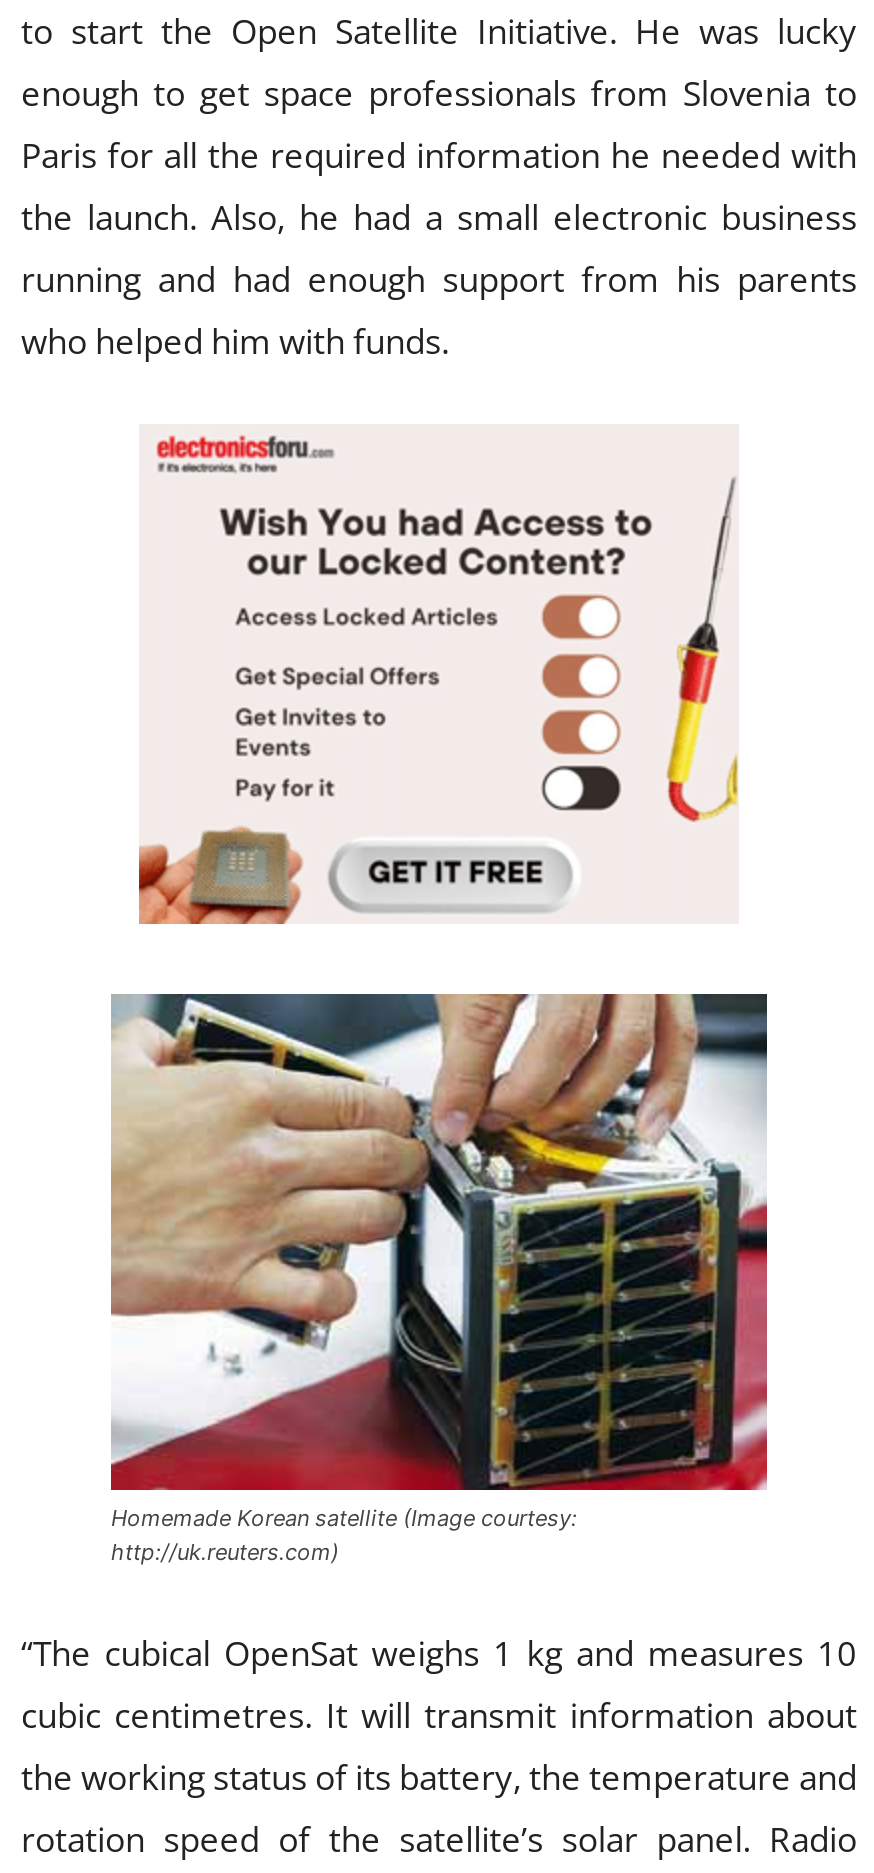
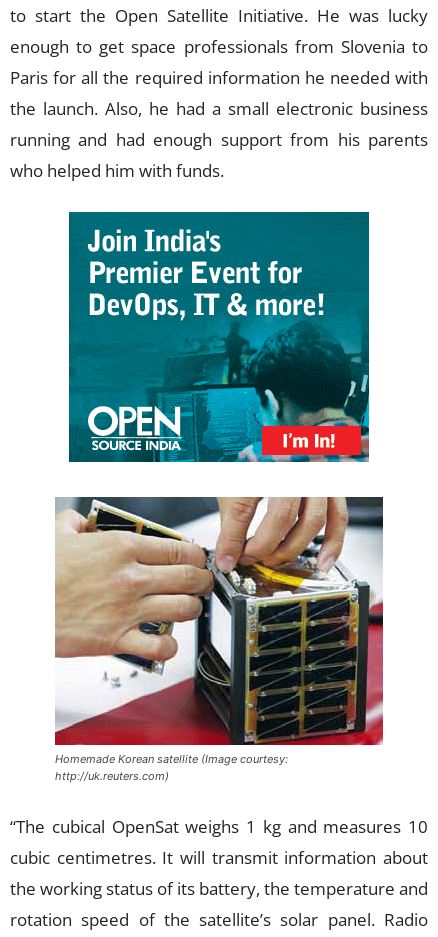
[137,424,739,926] [image] -> [68,211,370,463] [image]

